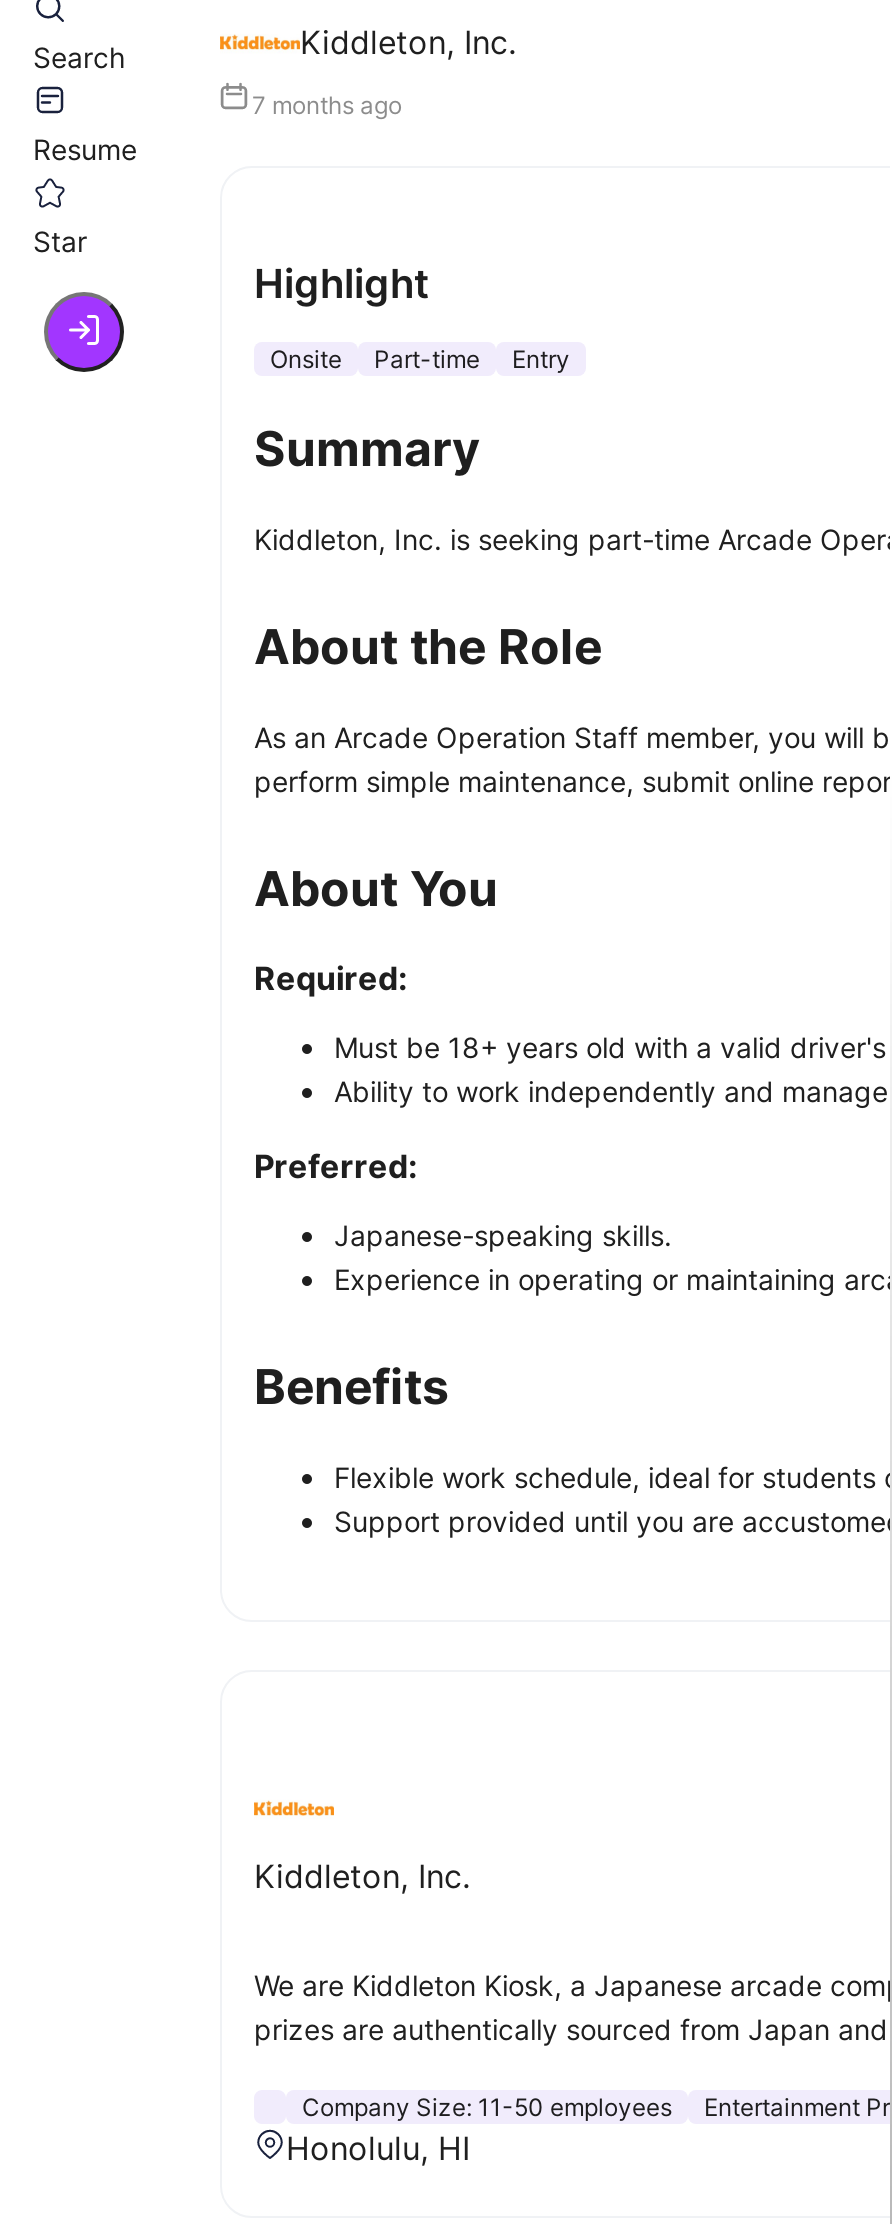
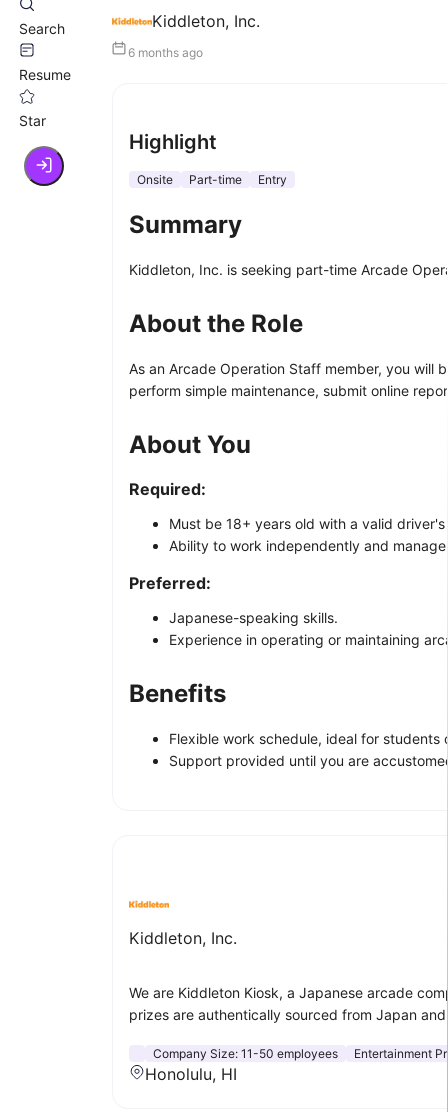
[252,90,402,120] 7 months ago -> [128,45,203,60] 6 months ago

